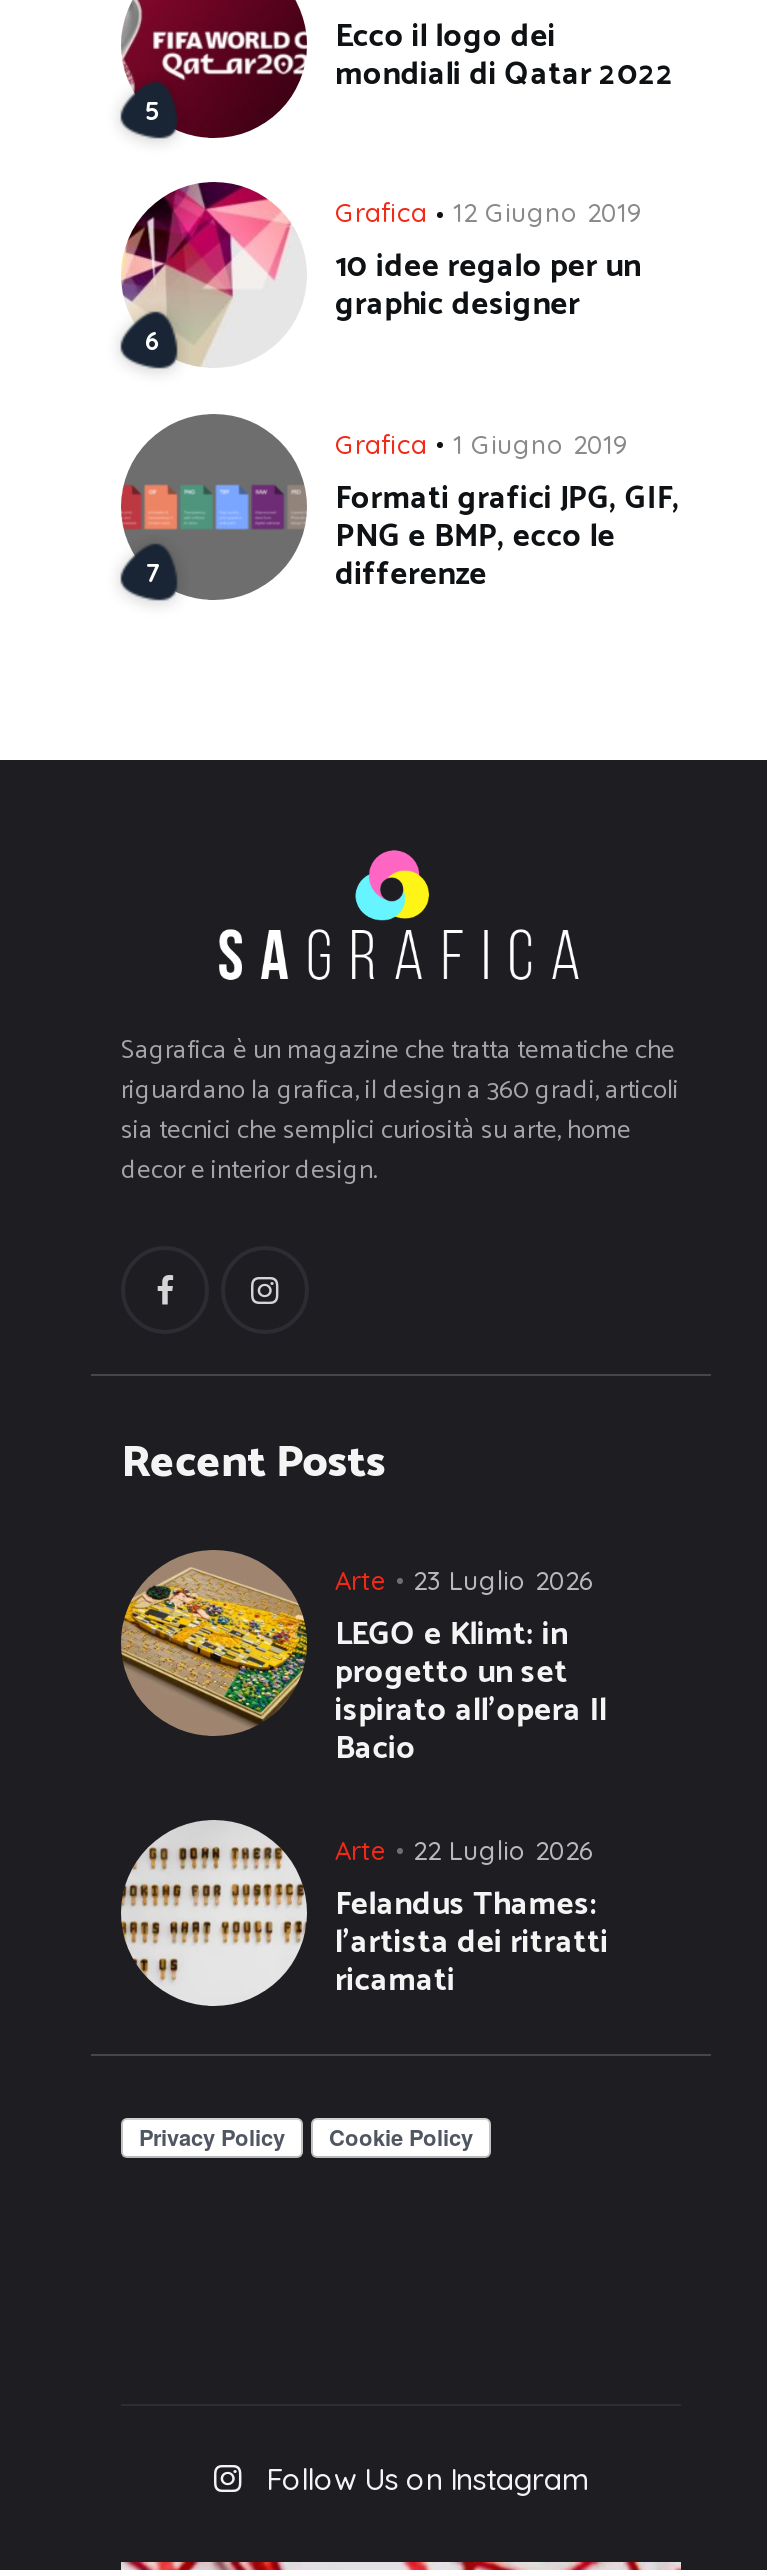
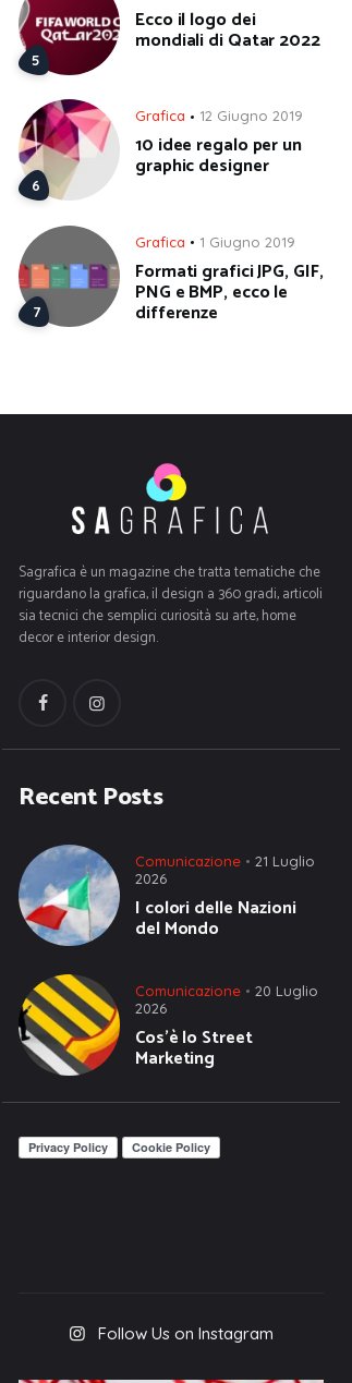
[121,1550,607,1775] [image] | Arte | 23 Luglio 2026 | LEGO e Klimt: in | progetto un set | ispirato all’opera Il | Bacio -> [19,845,315,946] [image] | Comunicazione | 21 Luglio | 2026 | I colori delle Nazioni | del Mondo
[119,1818,609,2007] [image] | Arte | 22 Luglio 2026 | Felandus Thames: | l’artista dei ritratti | ricamati -> [19,973,318,1073] [image] | Comunicazione | 20 Luglio | 2026 | Cos’è lo Street | Marketing

